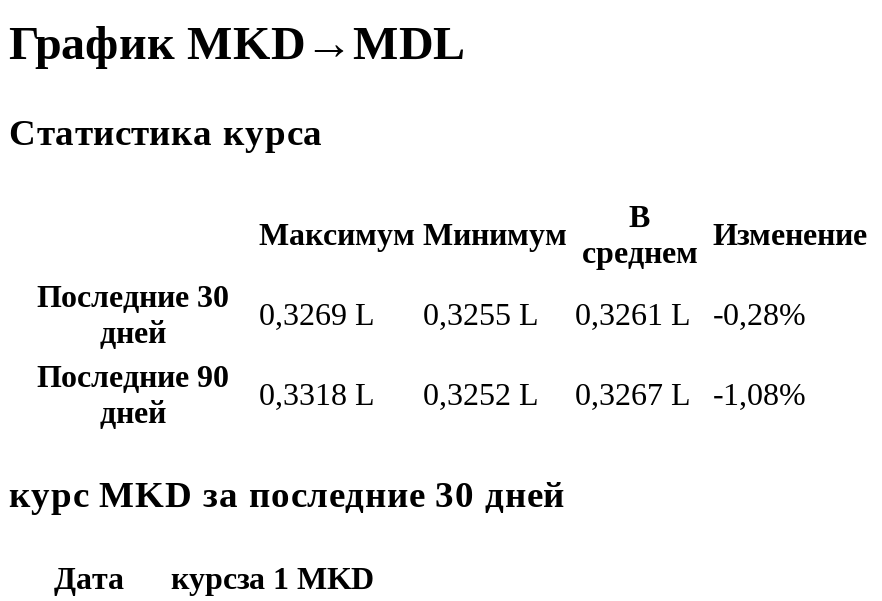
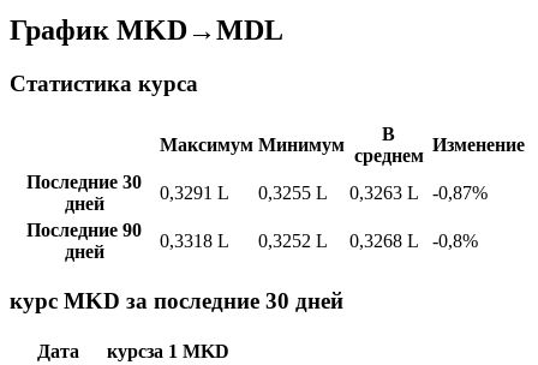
[259,296,375,330] 0,3269 L -> [160,182,229,203] 0,3291 L
[575,296,691,330] 0,3261 L -> [349,182,419,203] 0,3263 L
[713,296,805,330] -0,28% -> [432,182,488,203] -0,87%
[575,376,691,410] 0,3267 L -> [349,230,419,251] 0,3268 L
[713,376,805,410] -1,08% -> [432,230,478,251] -0,8%

